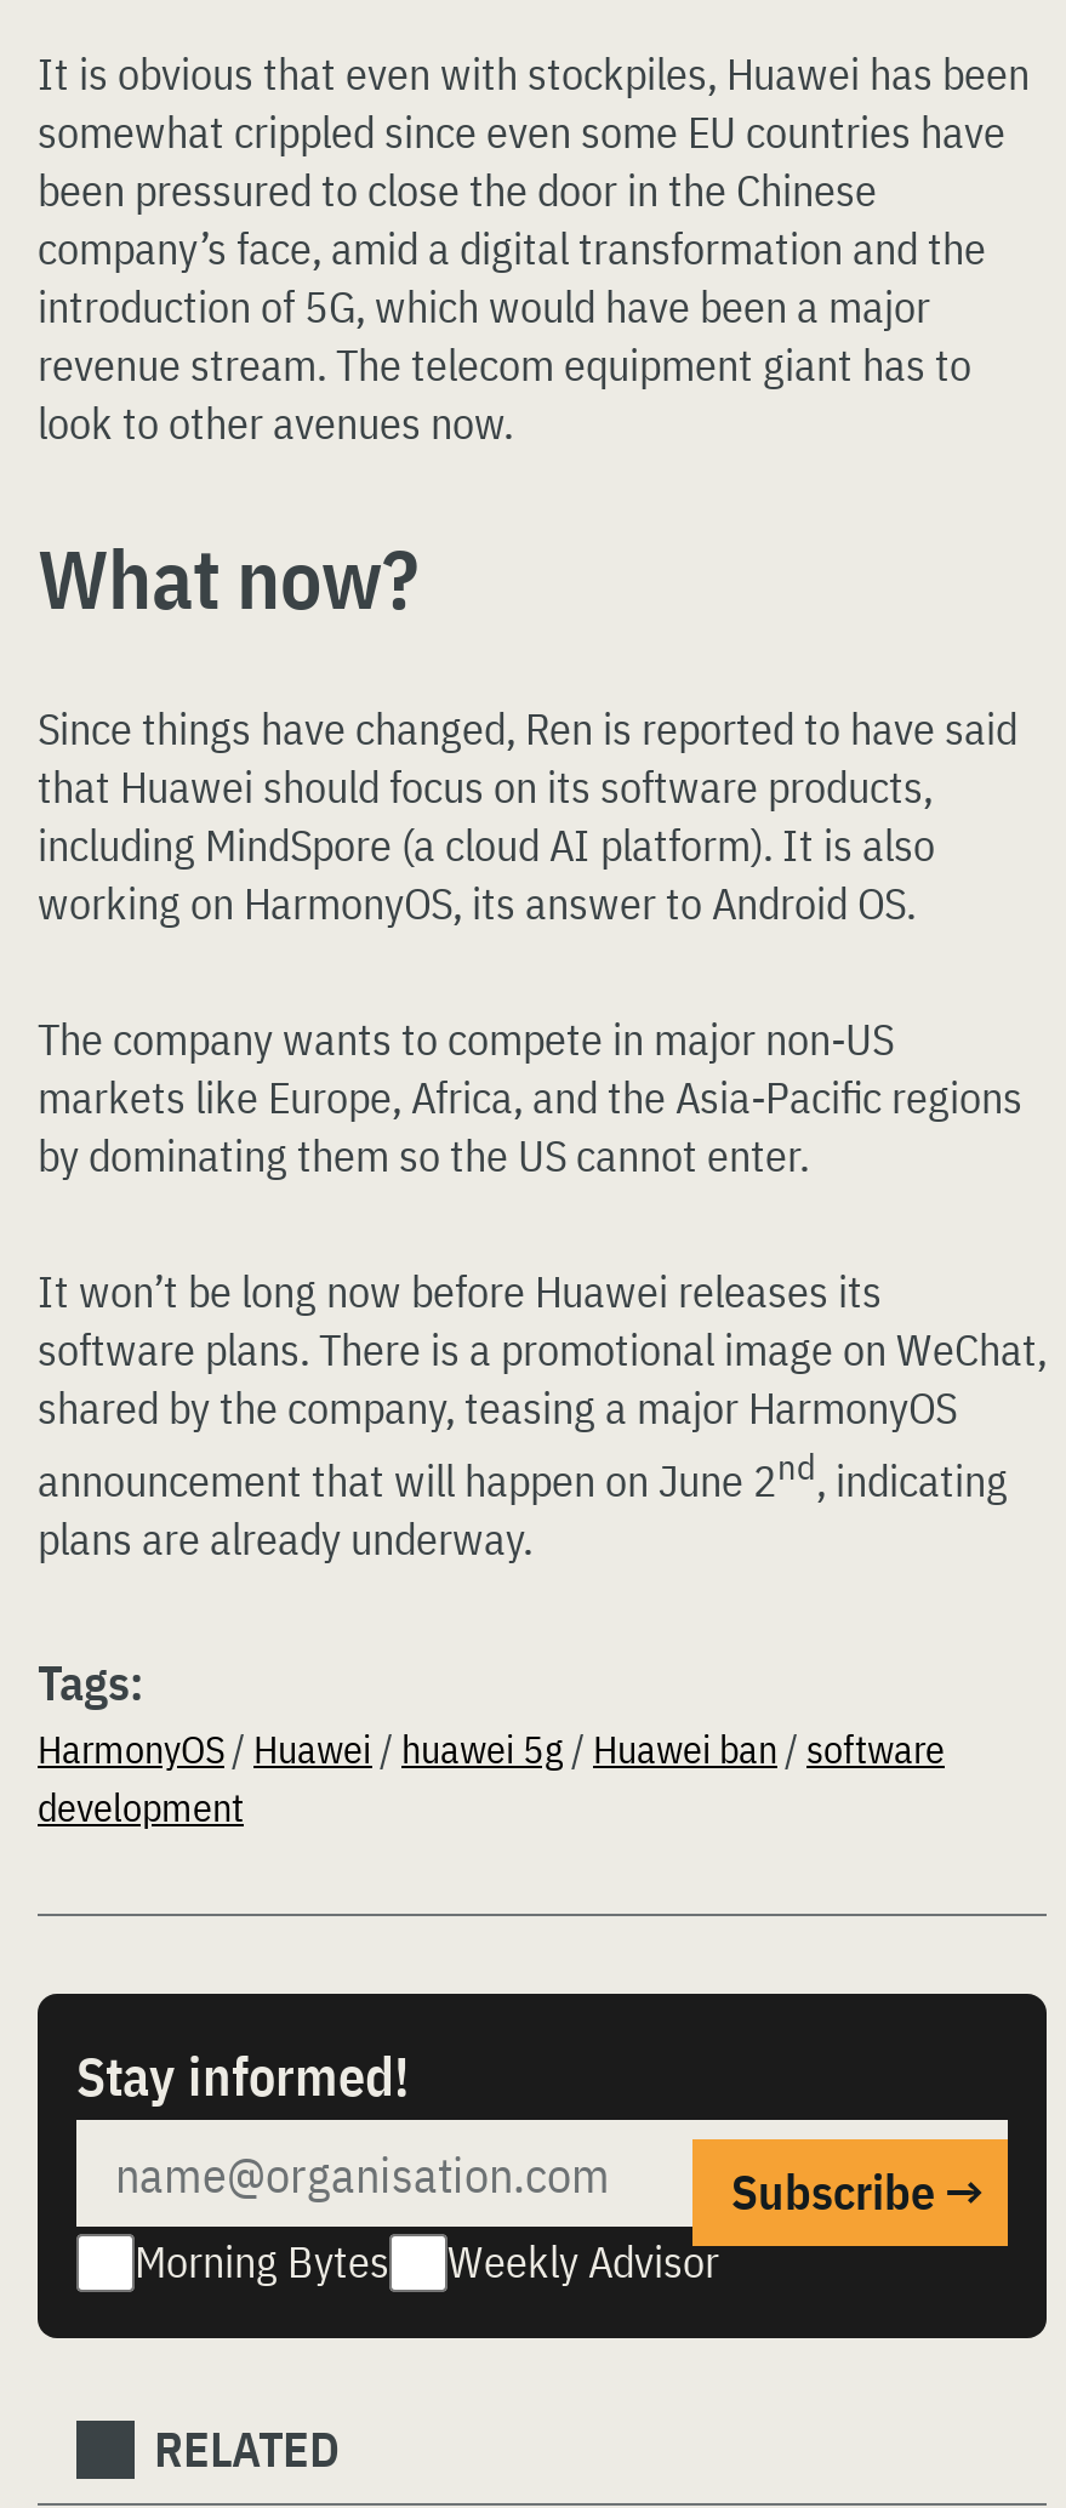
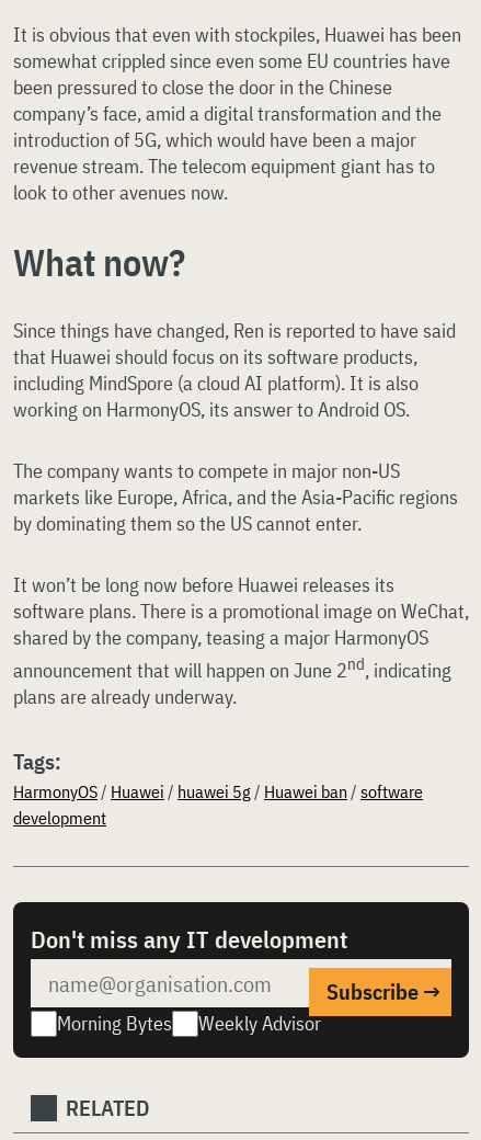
[76,2040,409,2110] Stay informed! -> [31,923,347,955] Don't miss any IT development

